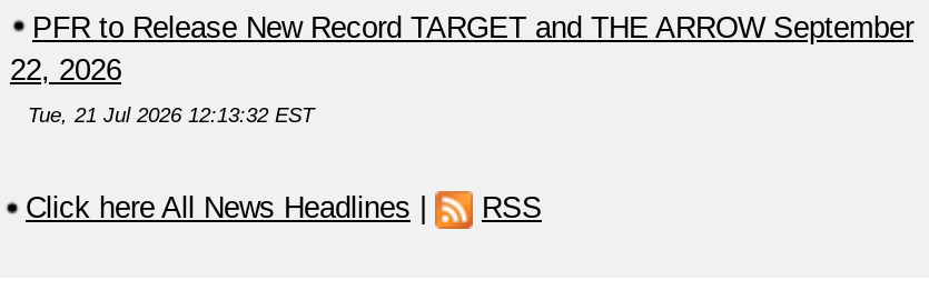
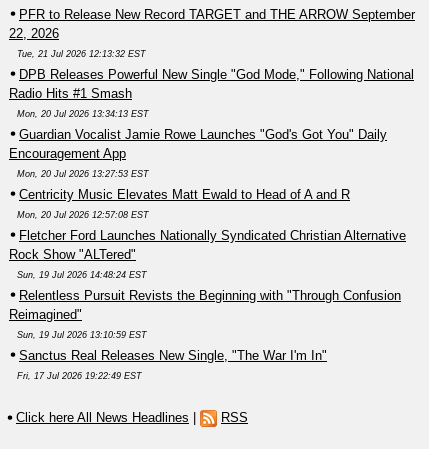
none -> [9,66,414,380] DPB Releases Powerful New Single "God Mode," Following National | Radio Hits #1 Smash | Mon, 20 Jul 2026 13:34:13 EST | Guardian Vocalist Jamie Rowe Launches "God's Got You" Daily | Encouragement App | Mon, 20 Jul 2026 13:27:53 EST | Centricity Music Elevates Matt Ewald to Head of A and R | Mon, 20 Jul 2026 12:57:08 EST | Fletcher Ford Launches Nationally Syndicated Christian Alternative | Rock Show "ALTered" | Sun, 19 Jul 2026 14:48:24 EST | Relentless Pursuit Revists the Beginning with "Through Confusion | Reimagined" | Sun, 19 Jul 2026 13:10:59 EST | Sanctus Real Releases New Single, "The War I'm In" | Fri, 17 Jul 2026 19:22:49 EST

